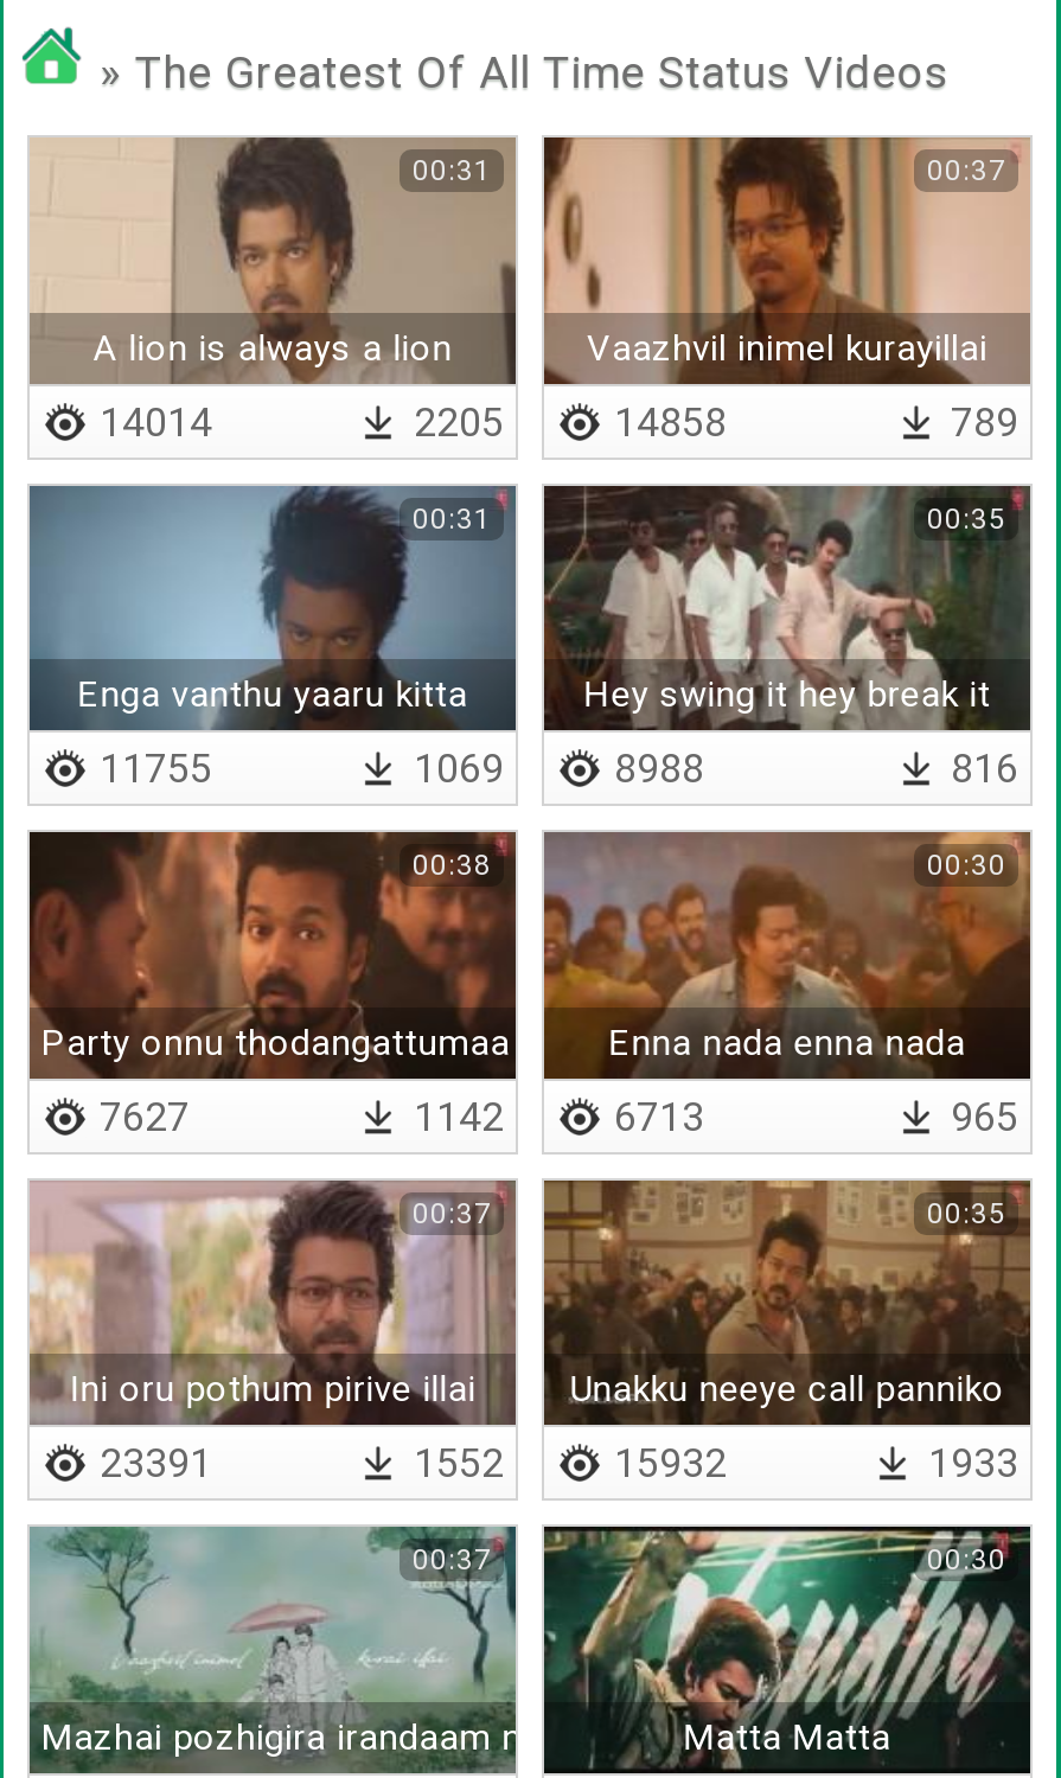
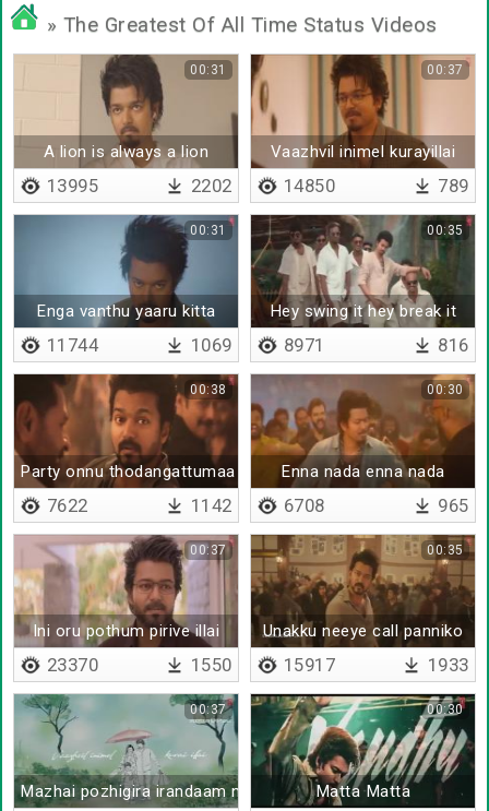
[89,398,212,445] 14014 -> [41,174,98,196] 13995
[403,398,504,445] 2205 -> [186,174,232,196] 2202
[603,398,727,445] 14858 -> [278,174,335,196] 14850
[89,745,212,792] 11755 -> [41,334,98,356] 11744
[603,745,704,792] 8988 -> [278,334,325,356] 8971
[89,1092,190,1140] 7627 -> [41,494,88,516] 7622
[603,1092,704,1140] 6713 -> [278,494,325,516] 6708
[89,1439,212,1487] 23391 -> [41,654,98,676] 23370
[403,1439,504,1487] 1552 -> [186,654,232,676] 1550
[603,1439,727,1487] 15932 -> [278,654,335,676] 15917

